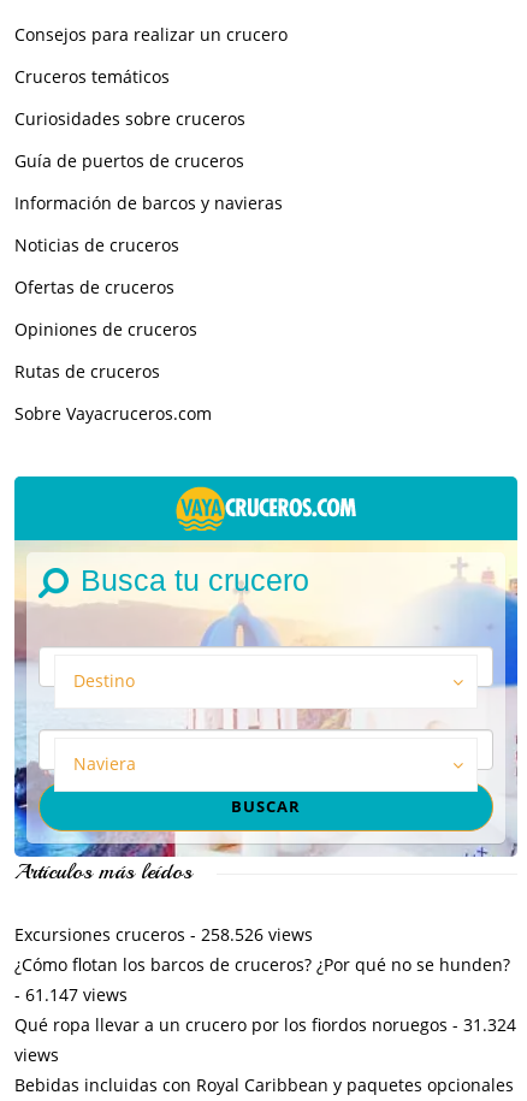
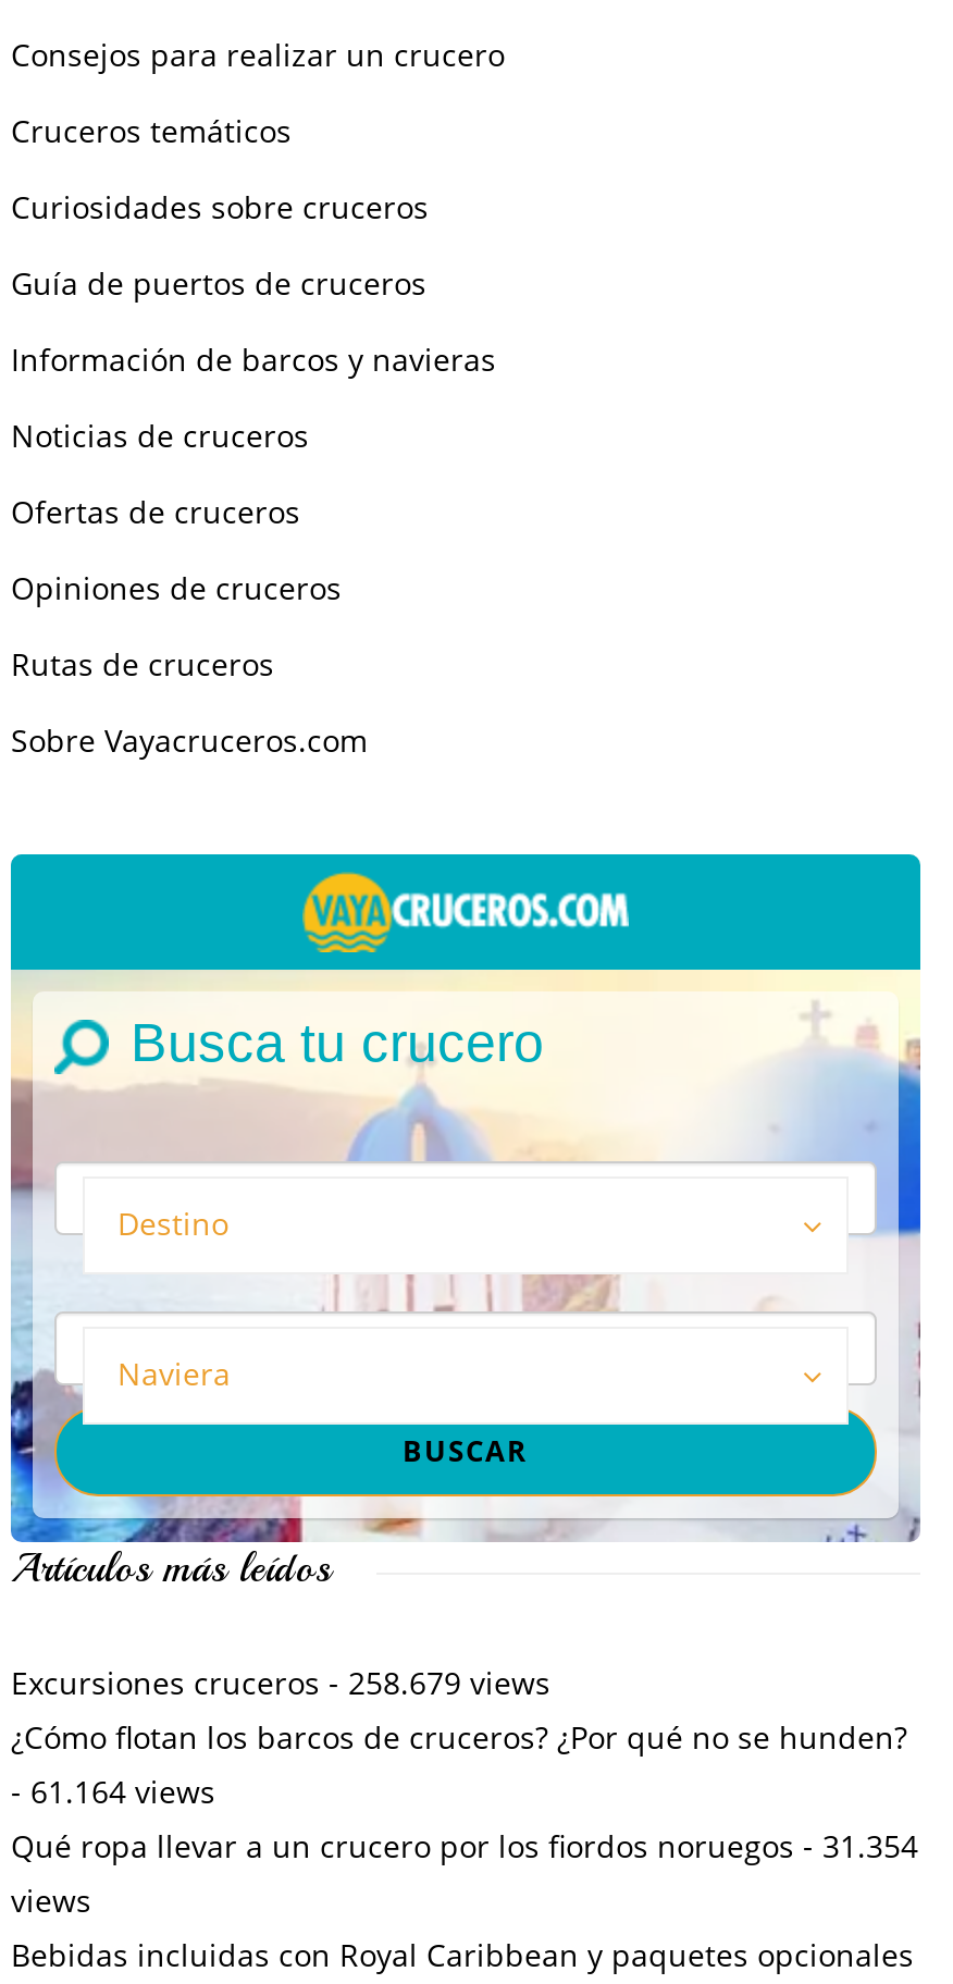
[14,923,313,946] Excursiones cruceros - 258.526 views -> [11,1662,550,1703] Excursiones cruceros - 258.679 views
[14,983,128,1006] - 61.147 views -> [11,1770,215,1812] - 61.164 views
[14,1013,516,1036] Qué ropa llevar a un crucero por los fiordos noruegos - 31.324 -> [11,1825,918,1866] Qué ropa llevar a un crucero por los fiordos noruegos - 31.354

